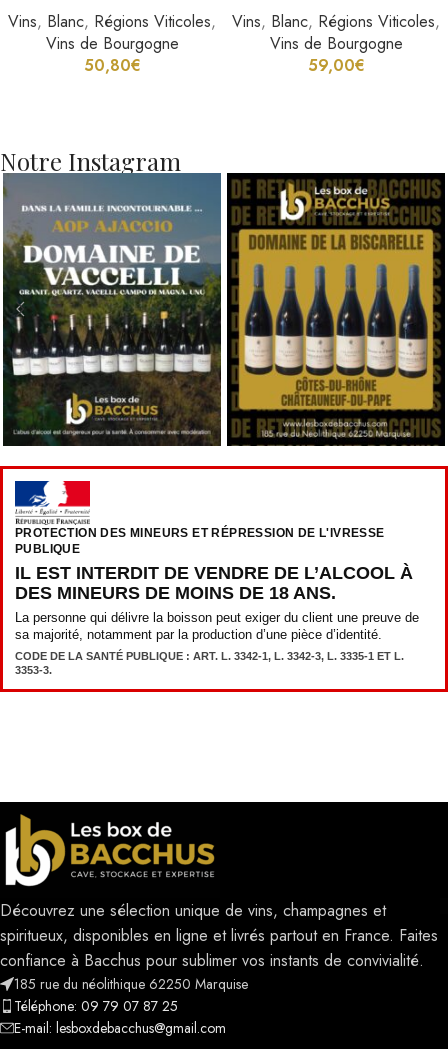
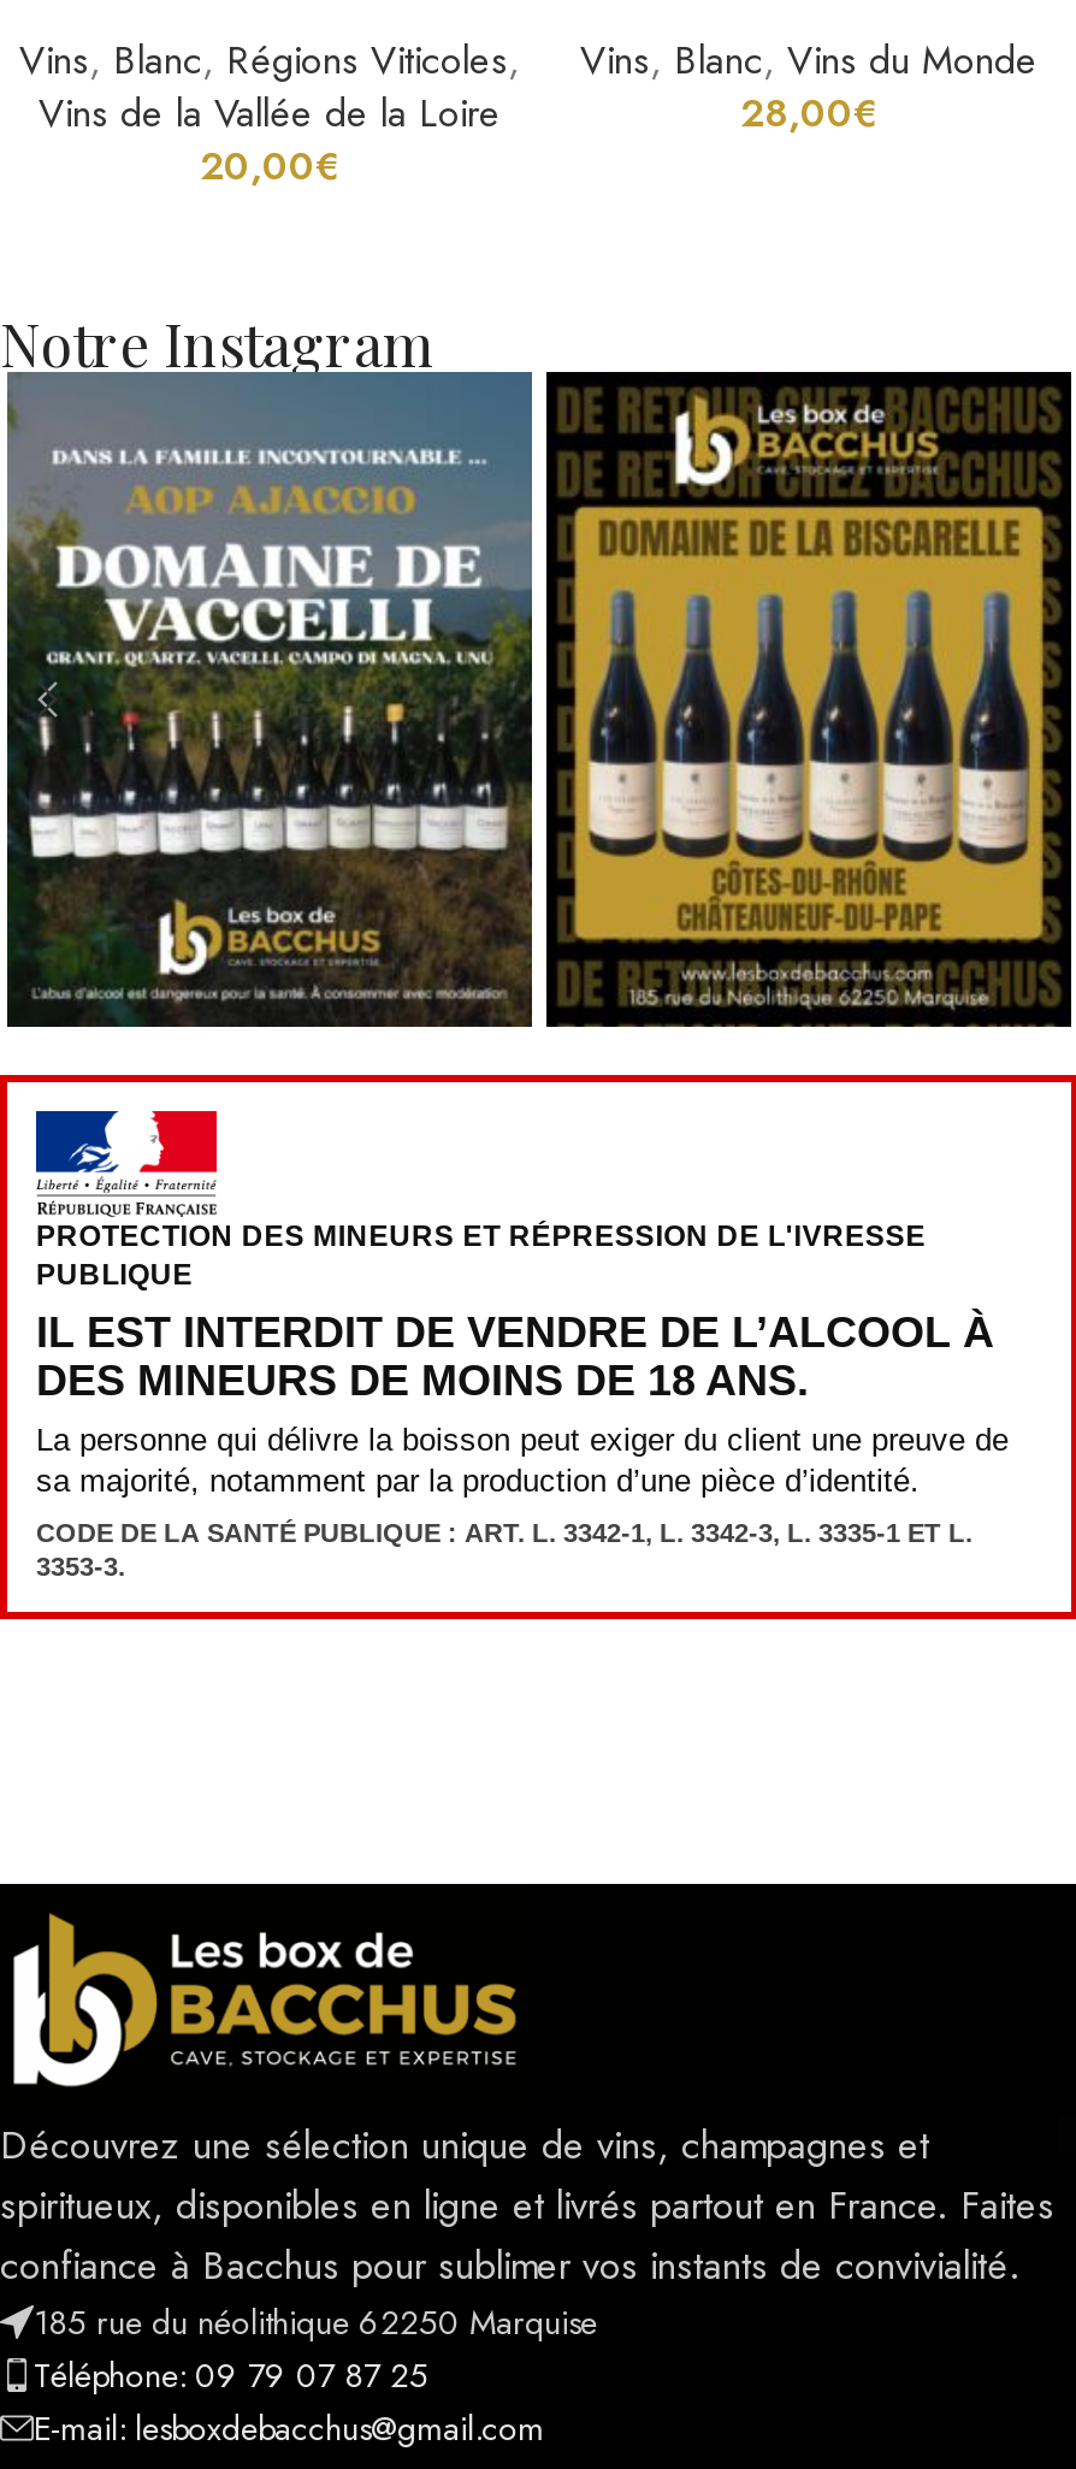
[232,9,440,76] Vins, Blanc, Régions Viticoles, | Vins de Bourgogne | 59,00€ -> [580,31,1037,140] Vins, Blanc, Vins du Monde | 28,00€
[45,31,178,76] Vins de Bourgogne | 50,80€ -> [39,84,501,193] Vins de la Vallée de la Loire | 20,00€

